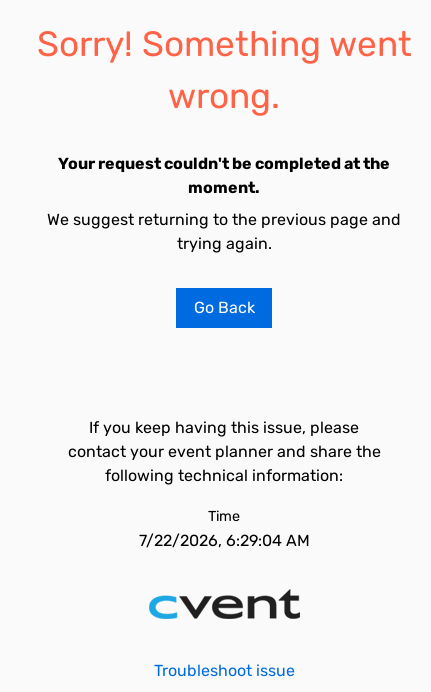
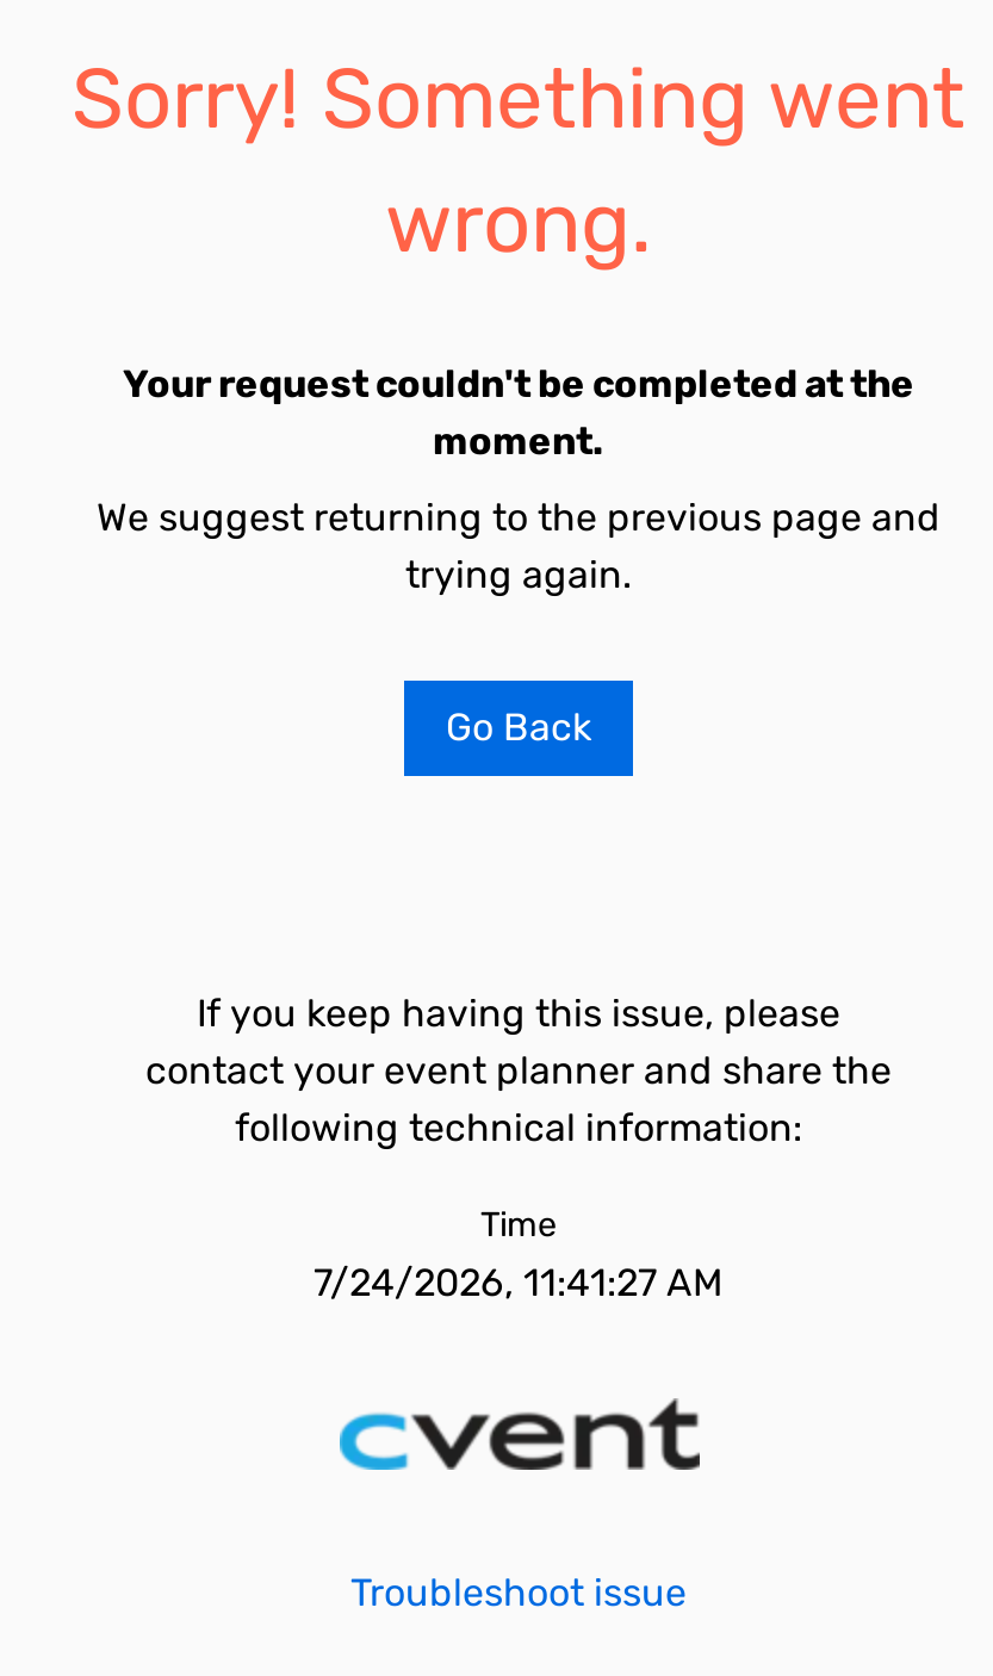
[138,531,309,550] 7/22/2026, 6:29:04 AM -> [314,1260,724,1305] 7/24/2026, 11:41:27 AM

